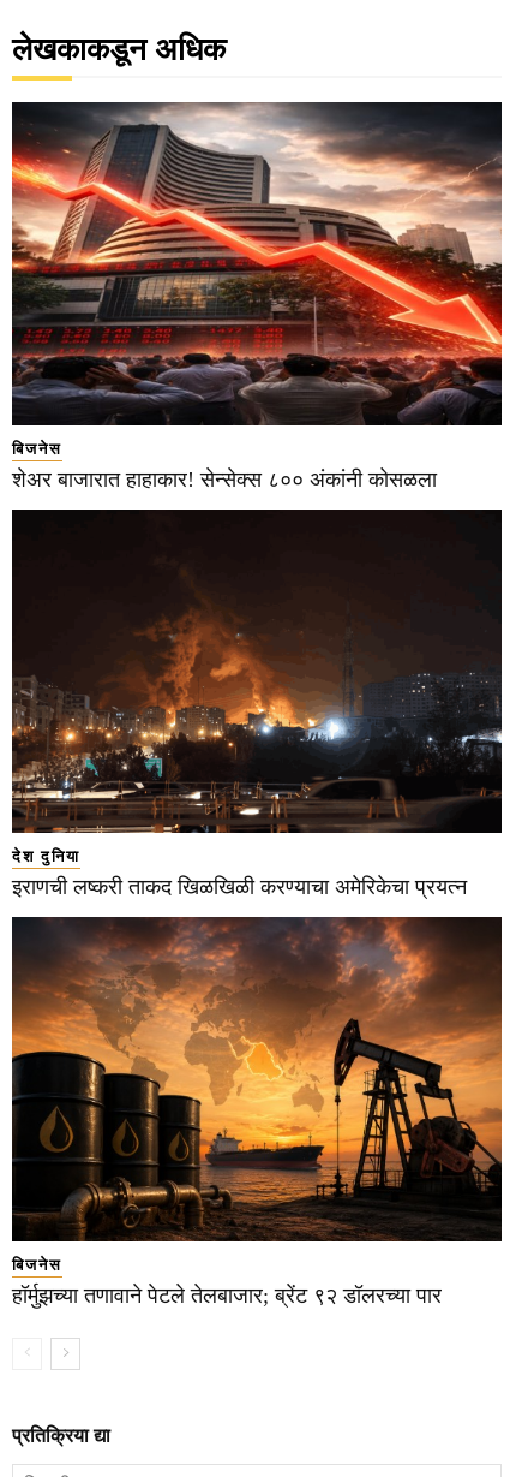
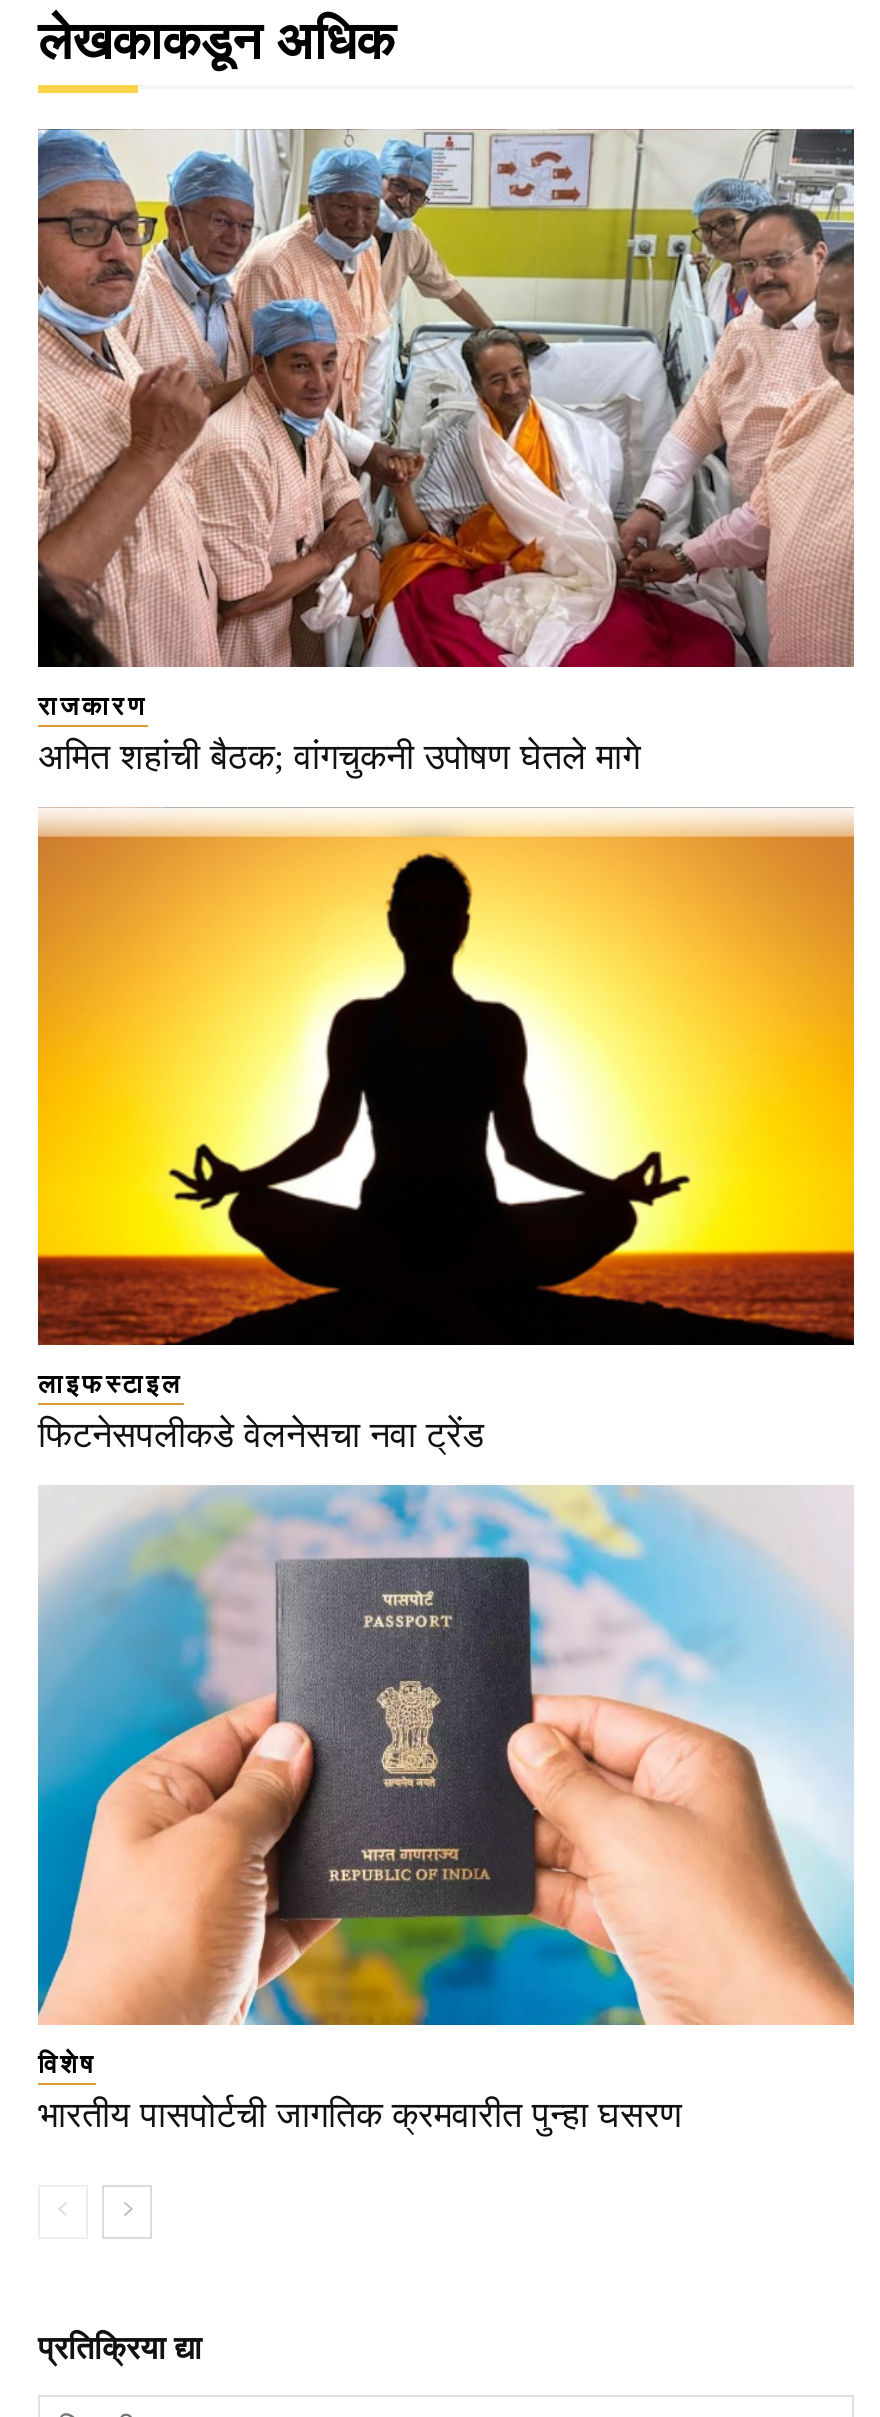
[11,101,503,492] [image] | बिजनेस | शेअर बाजारात हाहाकार! सेन्सेक्स ८०० अंकांनी कोसळला -> [36,127,856,777] [image] | राजकारण | अमित शहांची बैठक; वांगचुकनी उपोषण घेतले मागे
[11,508,503,899] [image] | देश दुनिया | इराणची लष्करी ताकद खिळखिळी करण्याचा अमेरिकेचा प्रयत्न -> [36,807,856,1456] [image] | लाइफस्टाइल | फिटनेसपलीकडे वेलनेसचा नवा ट्रेंड
[11,916,503,1307] [image] | बिजनेस | हॉर्मुझच्या तणावाने पेटले तेलबाजार; ब्रेंट ९२ डॉलरच्या पार -> [36,1483,856,2134] [image] | विशेष | भारतीय पासपोर्टची जागतिक क्रमवारीत पुन्हा घसरण

